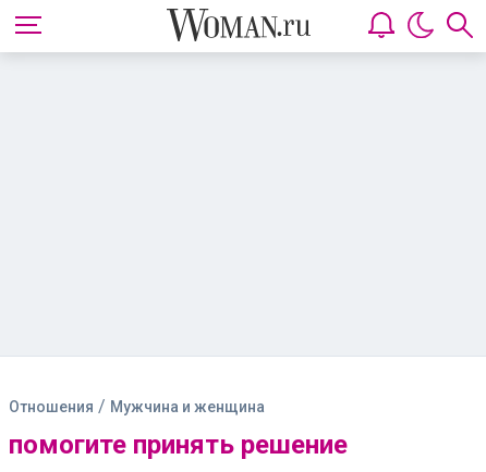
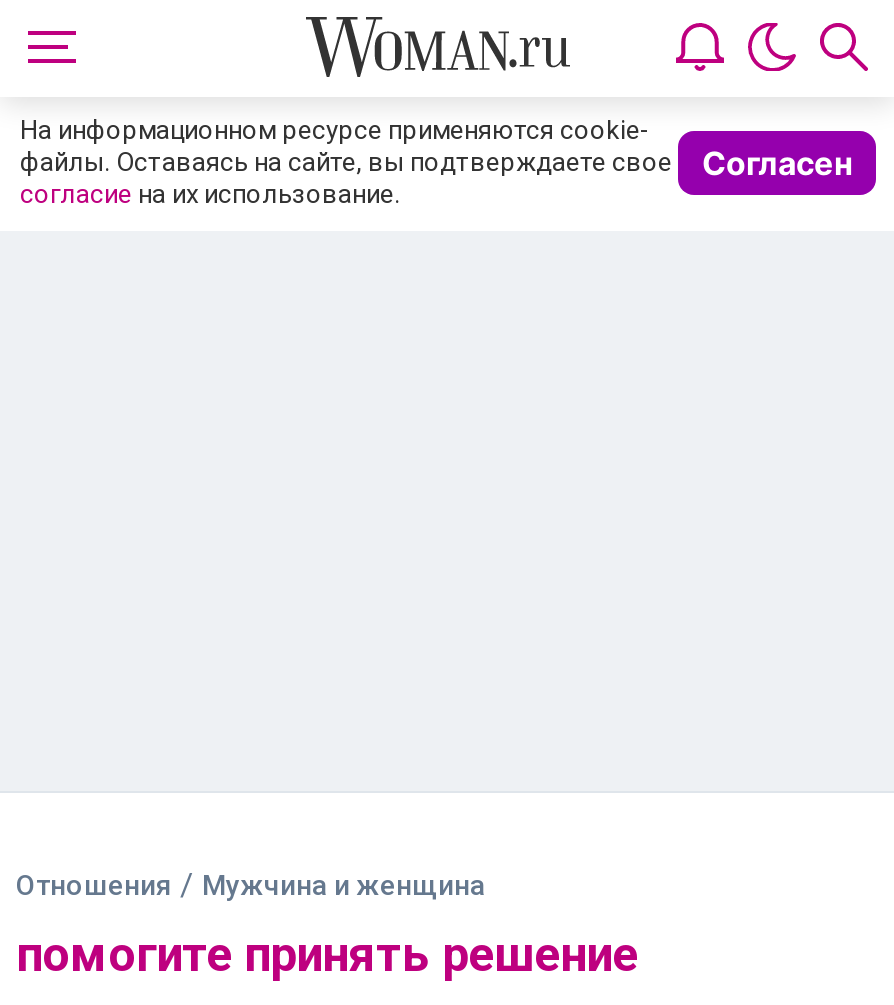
none -> [20,115,672,209] На информационном ресурсе применяются cookie- | файлы. Оставаясь на сайте, вы подтверждаете свое | согласие на их использование.
none -> [702,143,852,183] Согласен

